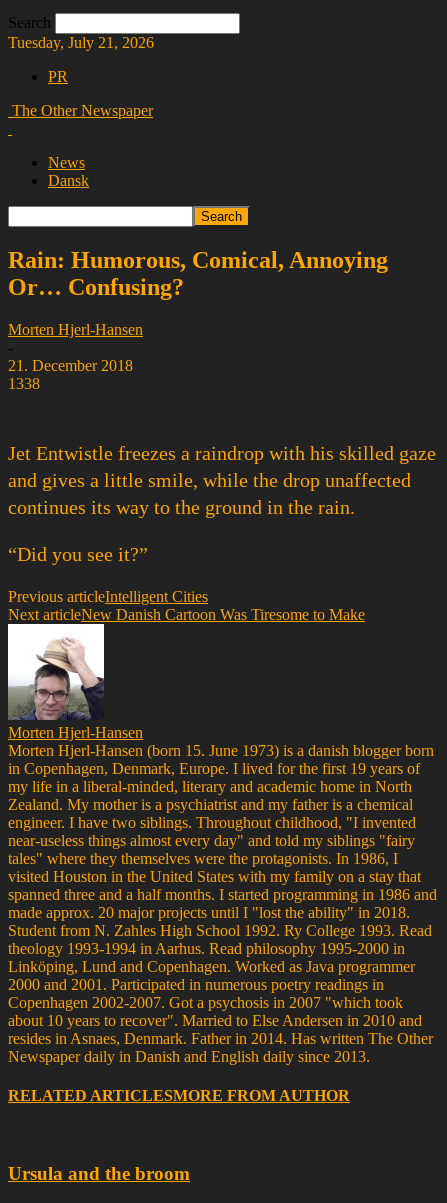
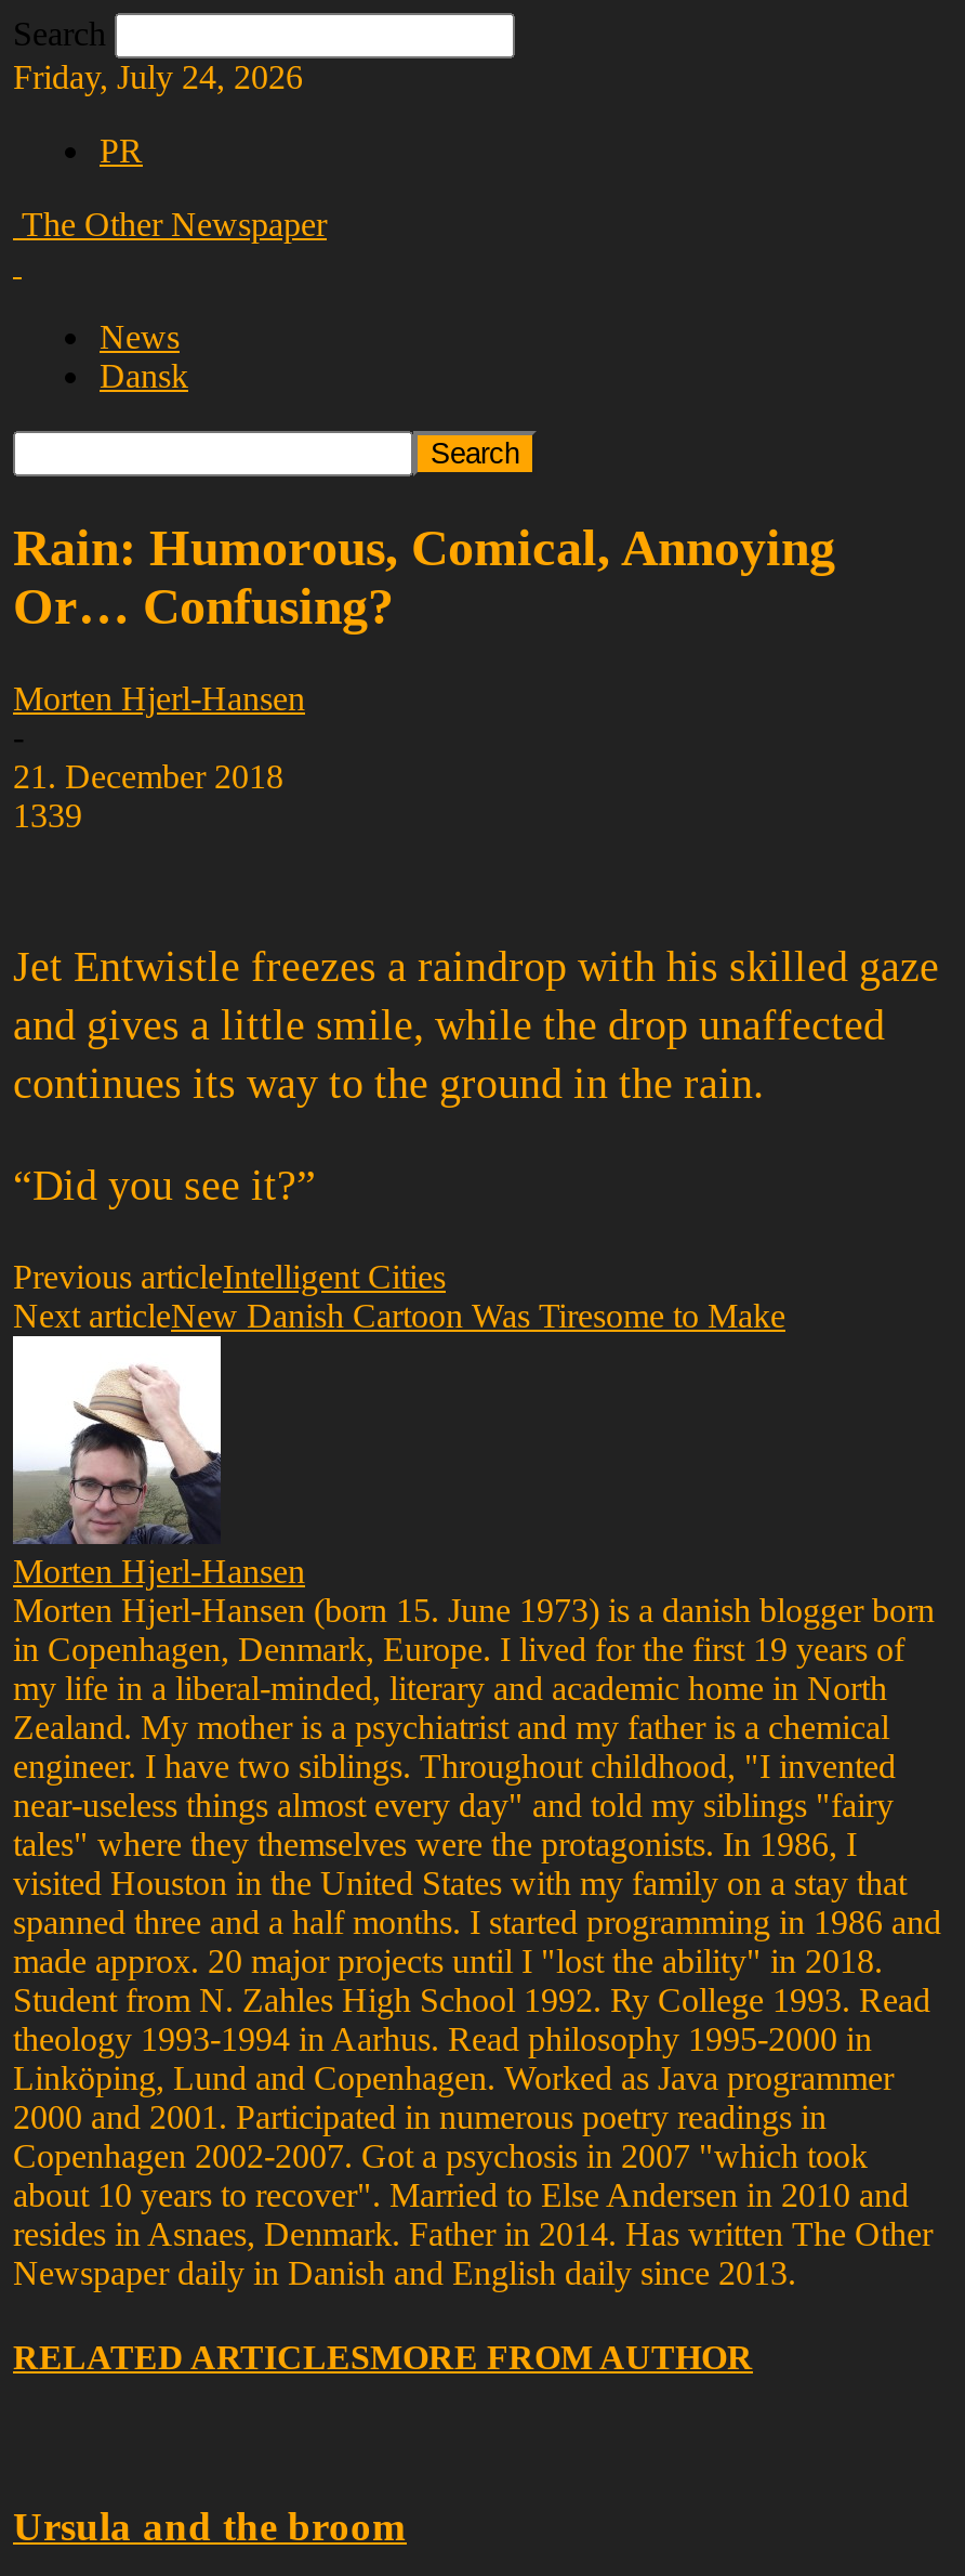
[8,34,154,51] Tuesday, July 21, 2026 -> [13,58,303,95] Friday, July 24, 2026
[8,375,40,392] 1338 -> [13,797,82,833] 1339

